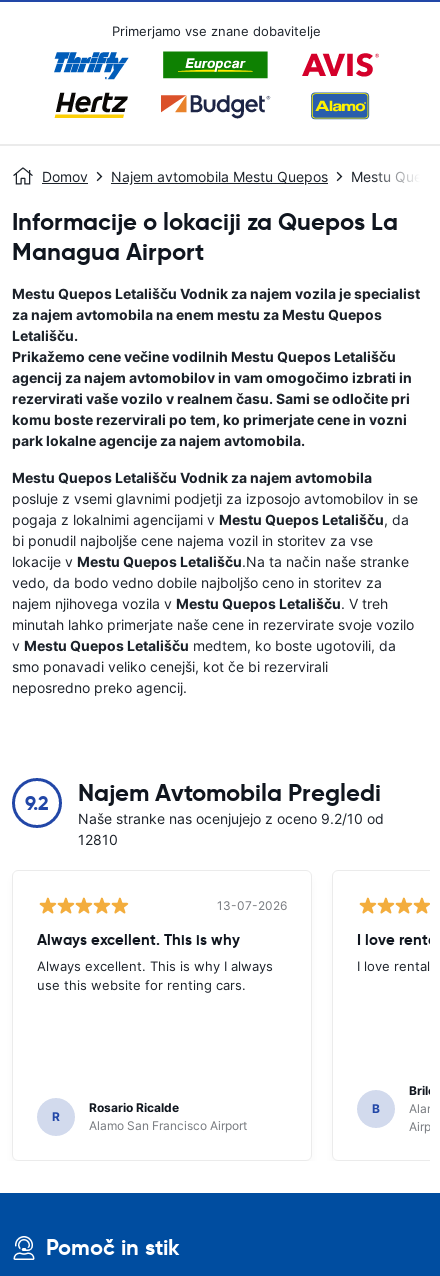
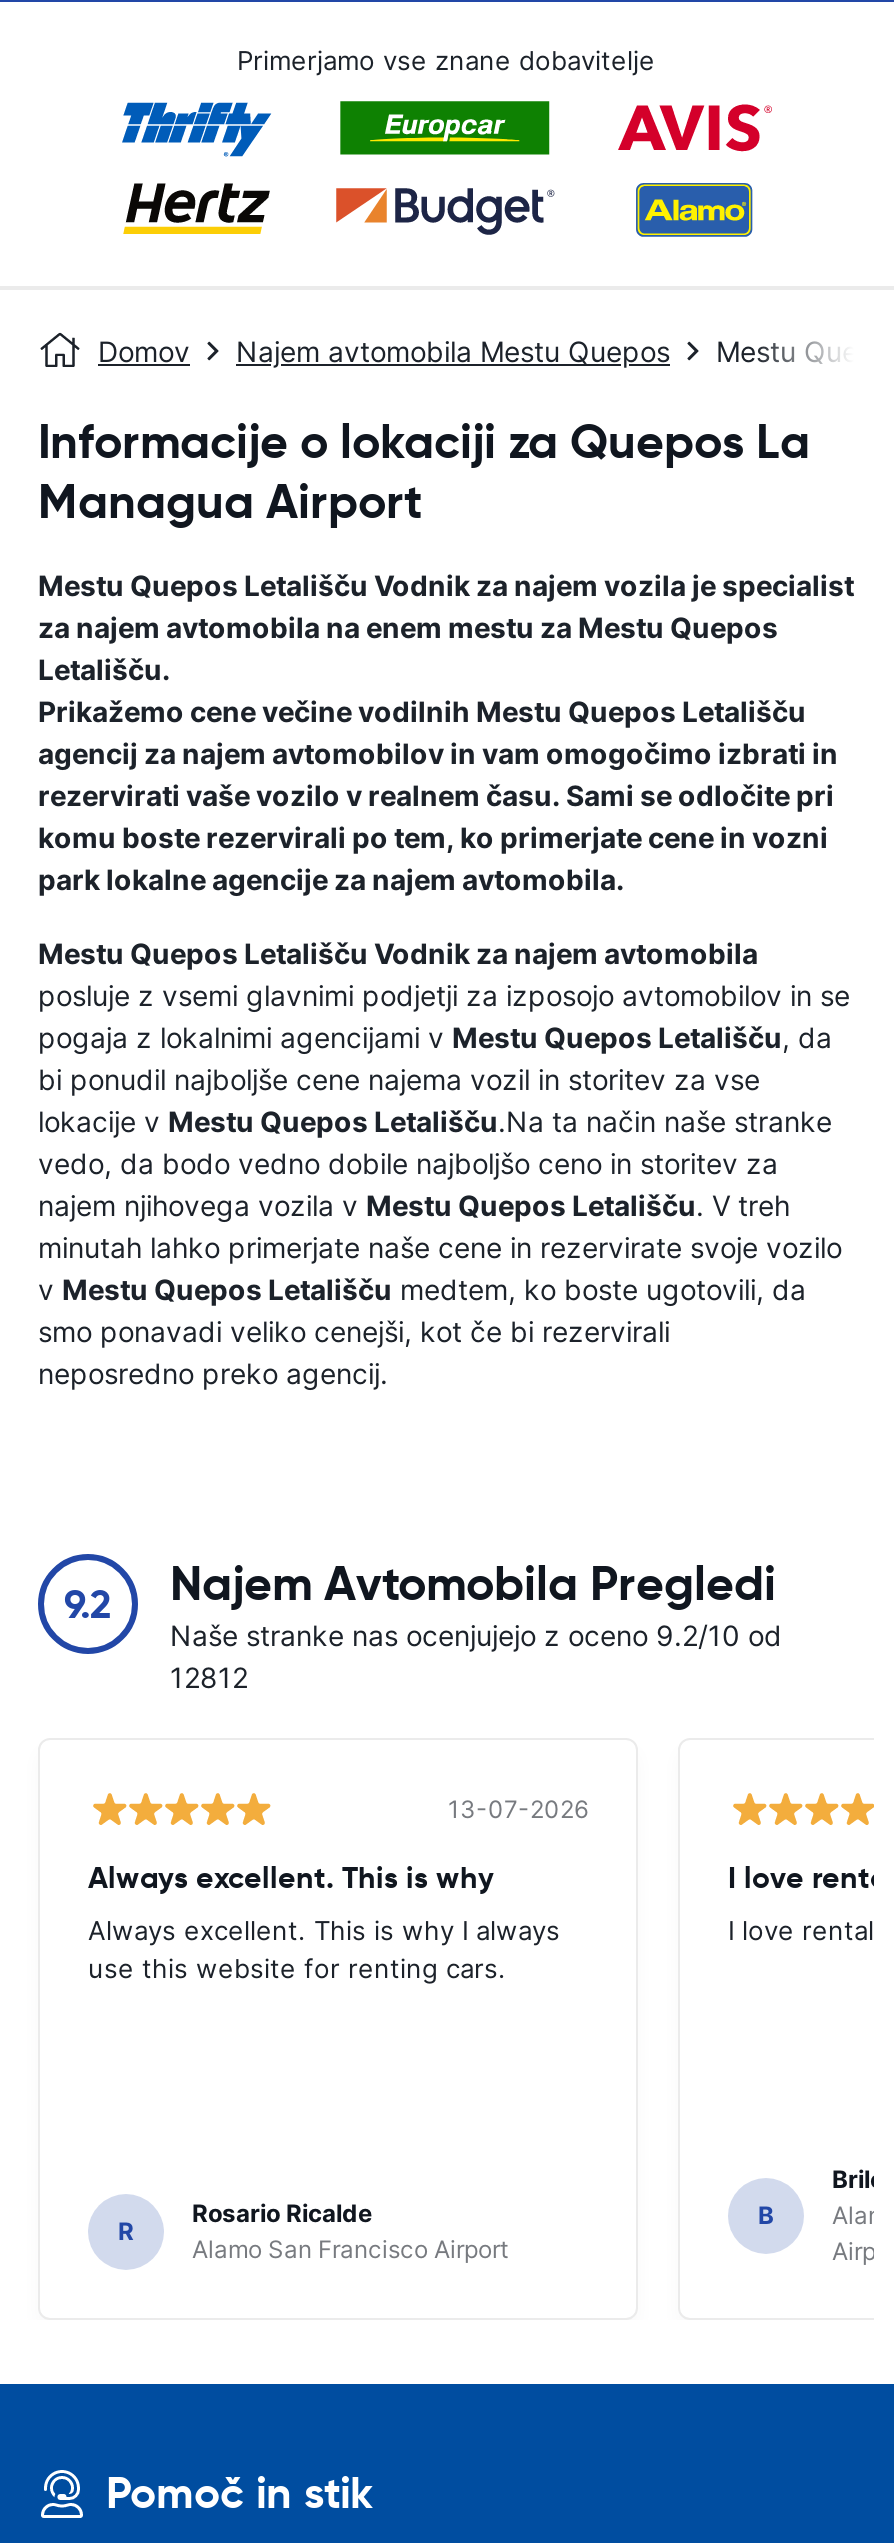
[78,831,118,848] 12810 -> [170,1660,248,1694] 12812

